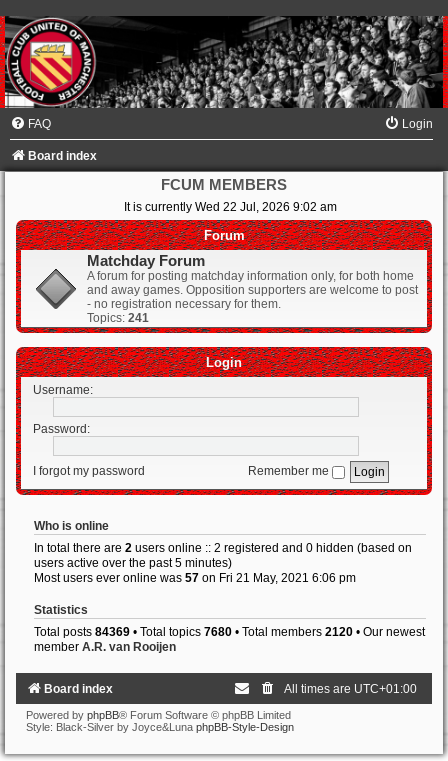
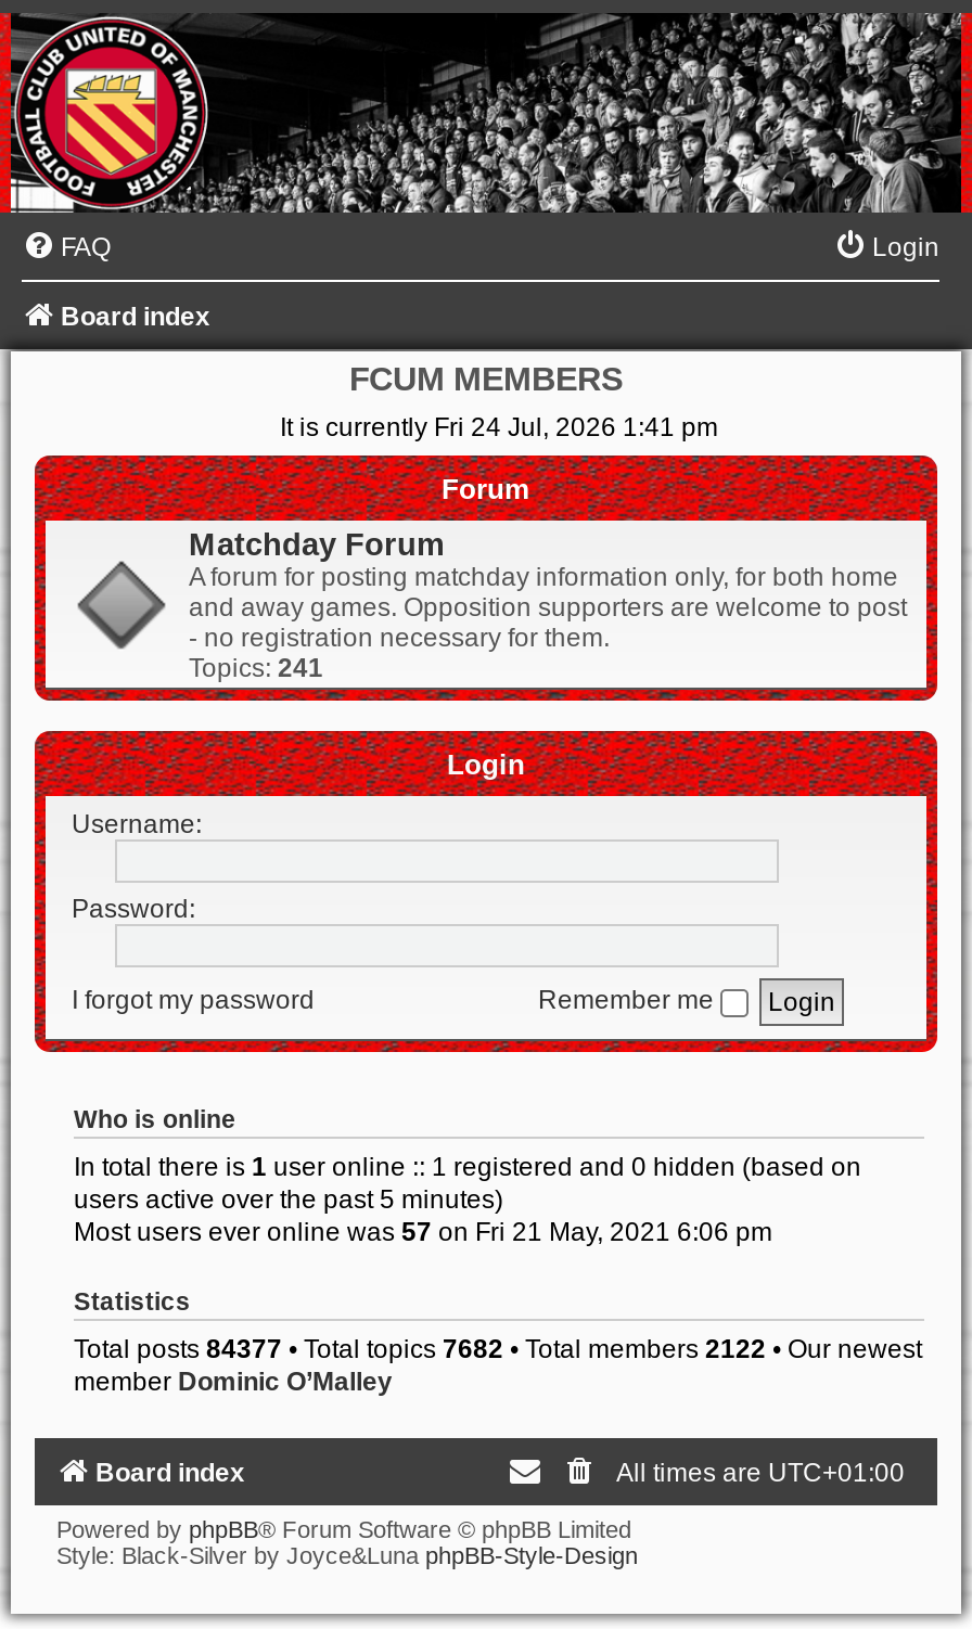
[123,200,336,214] It is currently Wed 22 Jul, 2026 9:02 am -> [280,413,718,443] It is currently Fri 24 Jul, 2026 1:41 pm
[34,541,412,555] In total there are 2 users online :: 2 registered and 0 hidden (based on -> [74,1151,861,1182] In total there is 1 user online :: 1 registered and 0 hidden (based on
[34,625,425,654] Total posts 84369 • Total topics 7680 • Total members 2120 • Our newest | member A.R. van Rooijen -> [74,1334,922,1396] Total posts 84377 • Total topics 7682 • Total members 2122 • Our newest | member Dominic O’Malley

